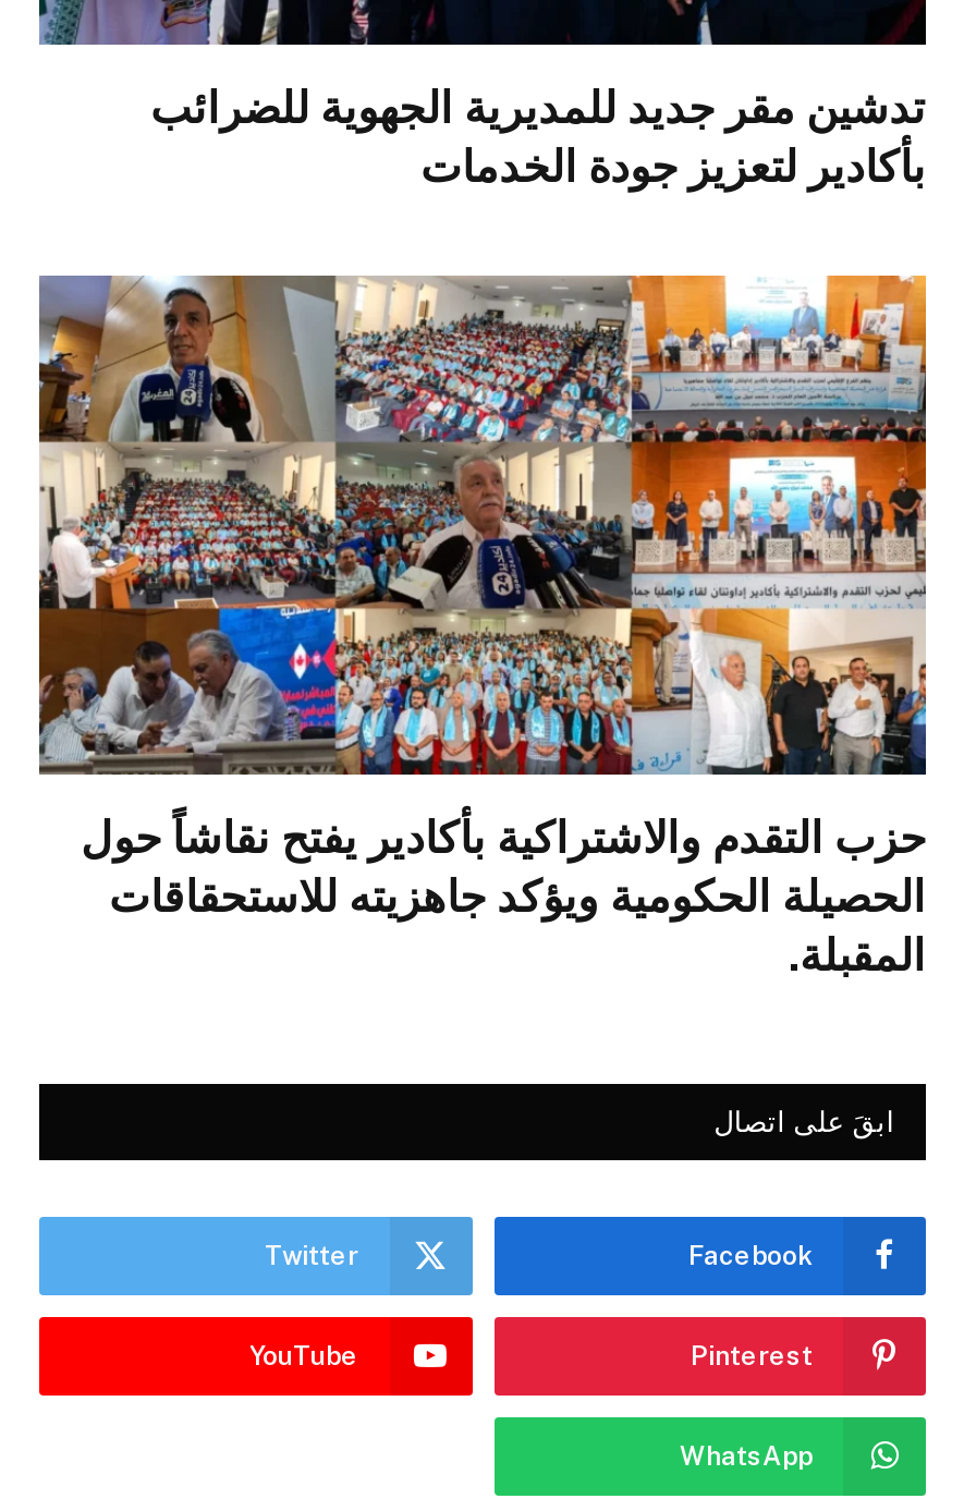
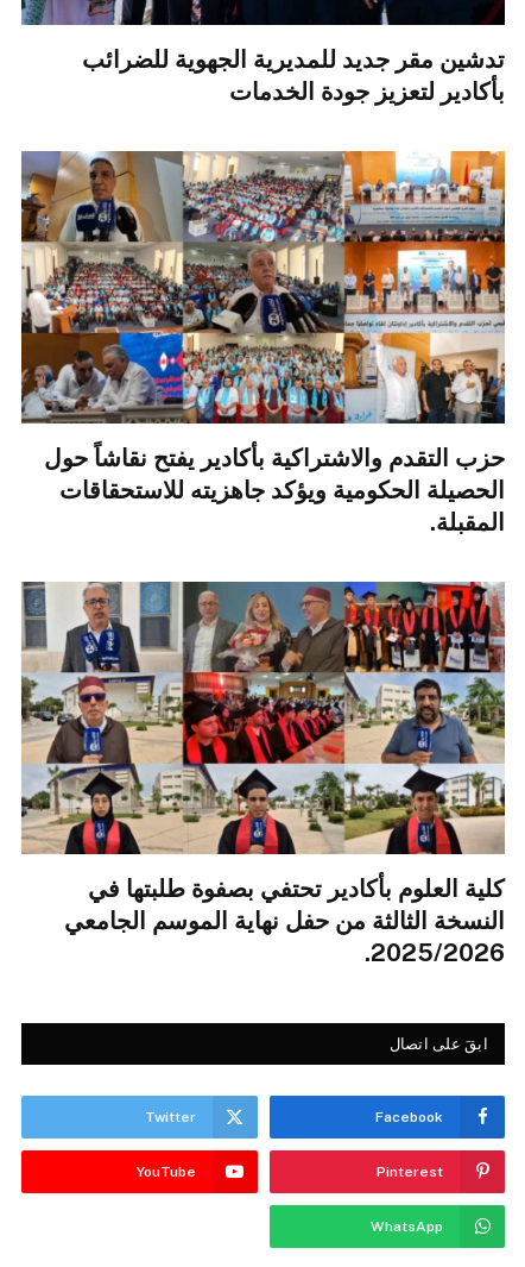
none -> [20,581,506,967] [image] | كلية العلوم بأكادير تحتفي بصفوة طلبتها في | النسخة الثالثة من حفل نهاية الموسم الجامعي | 2025/2026.

